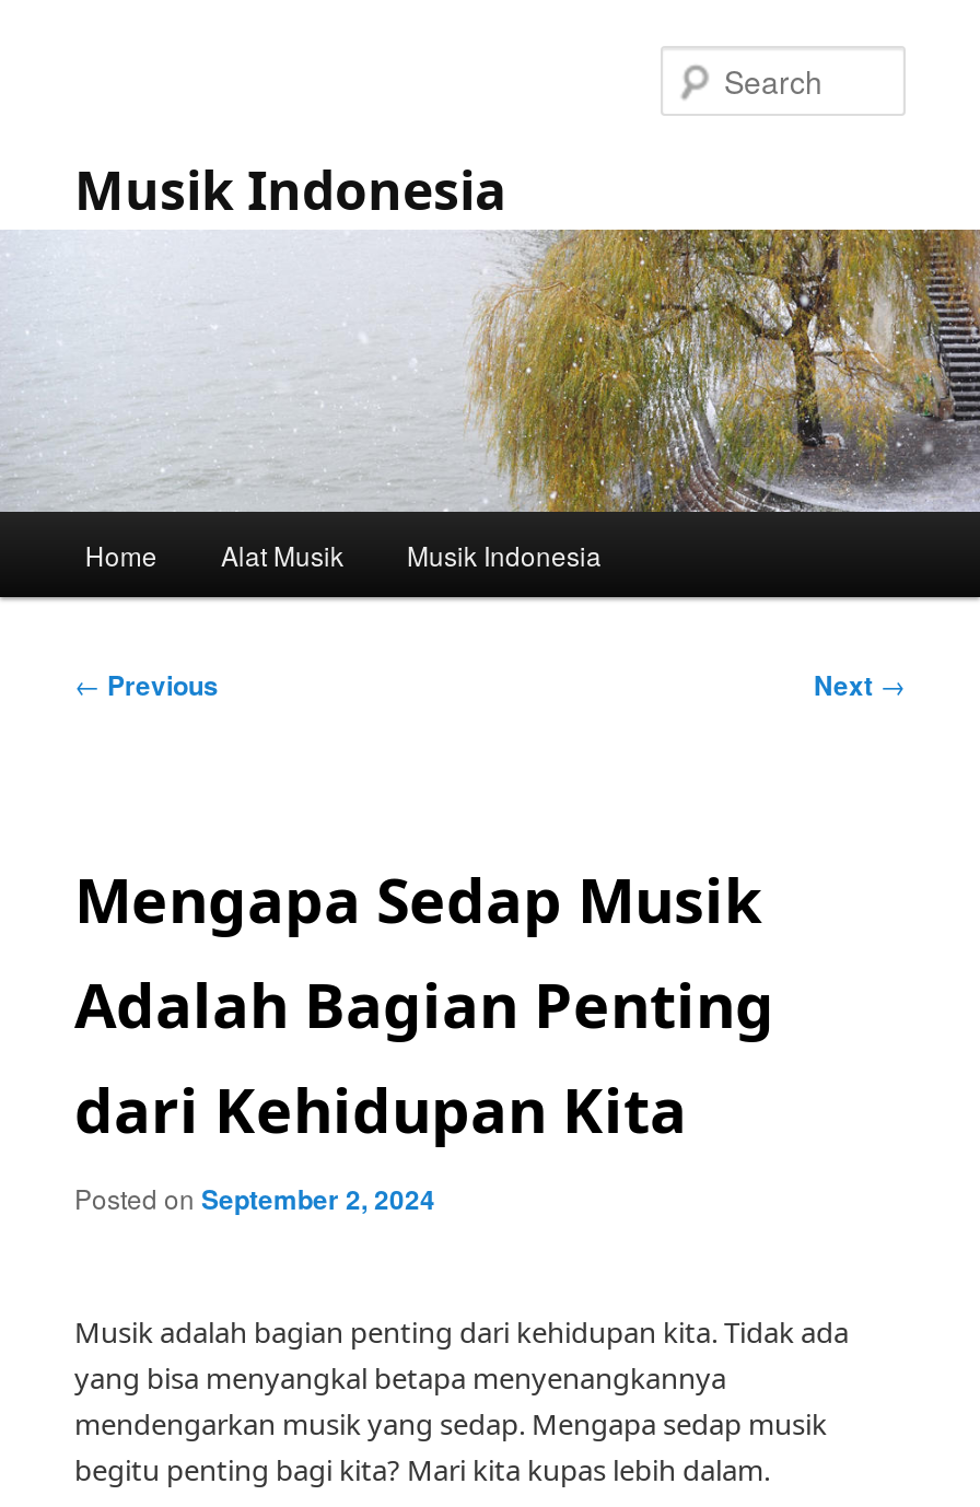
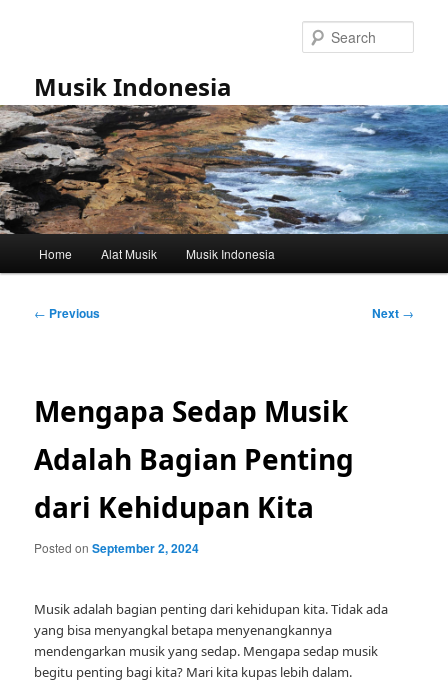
[7,227,973,514] [image] -> [3,104,445,235] [image]

